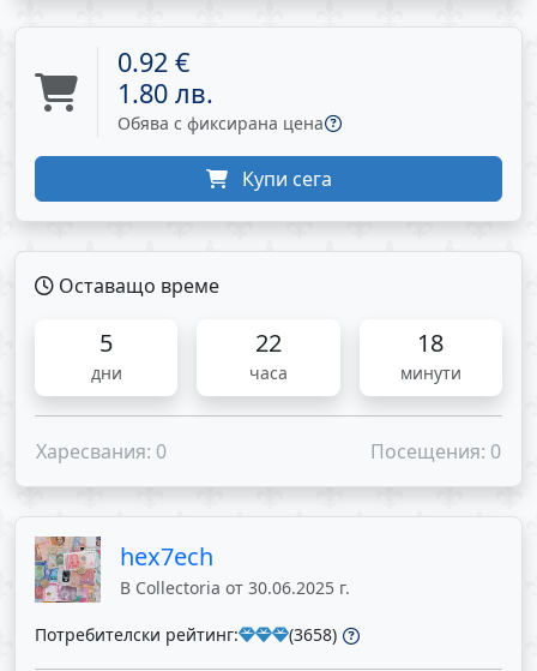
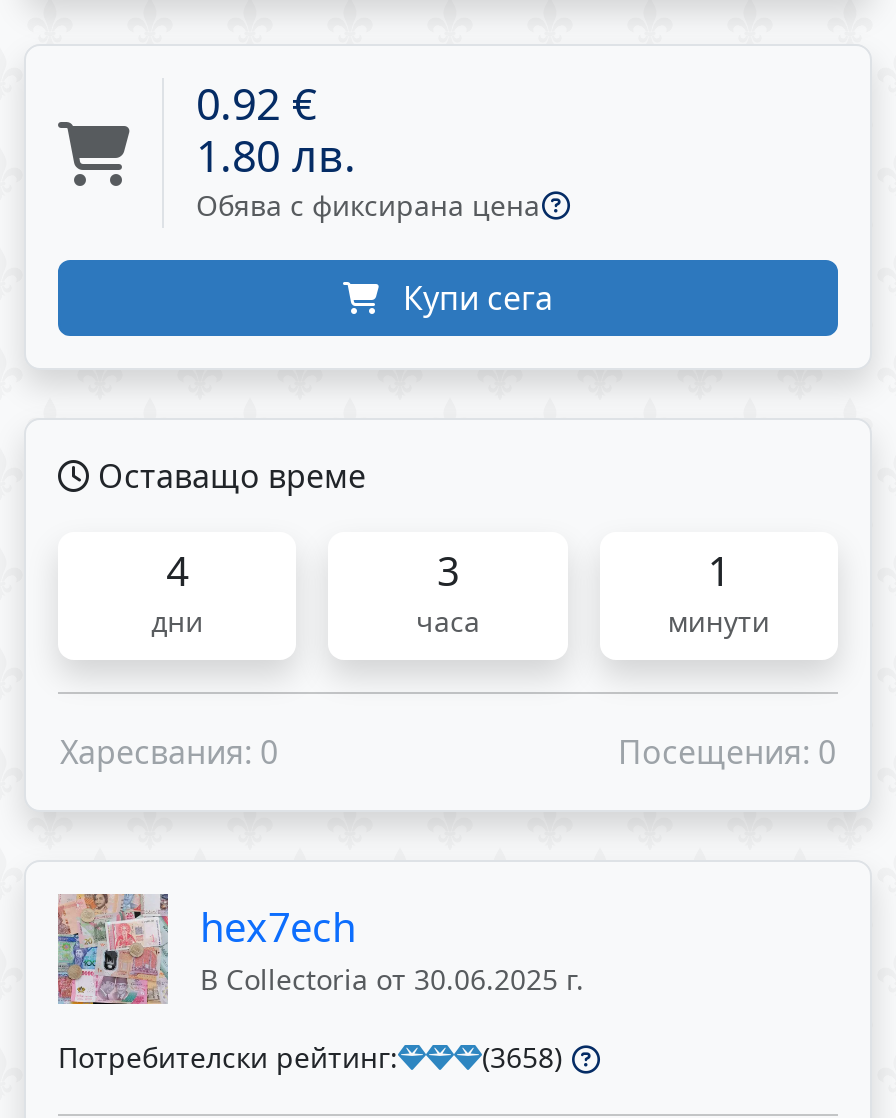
[100,327,113,359] 5 -> [166,544,188,598] 4
[255,327,282,359] 22 -> [437,544,459,598] 3
[417,327,444,359] 18 -> [708,544,730,598] 1

